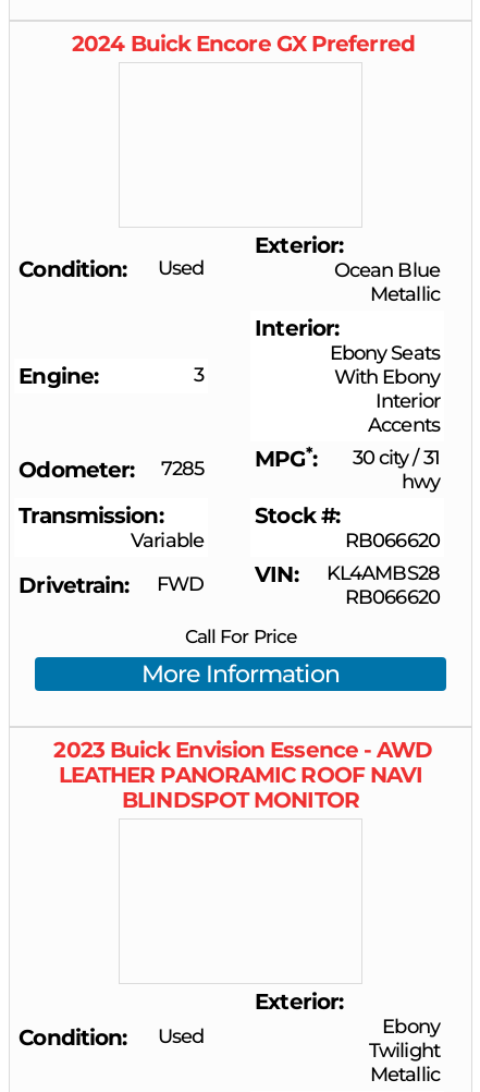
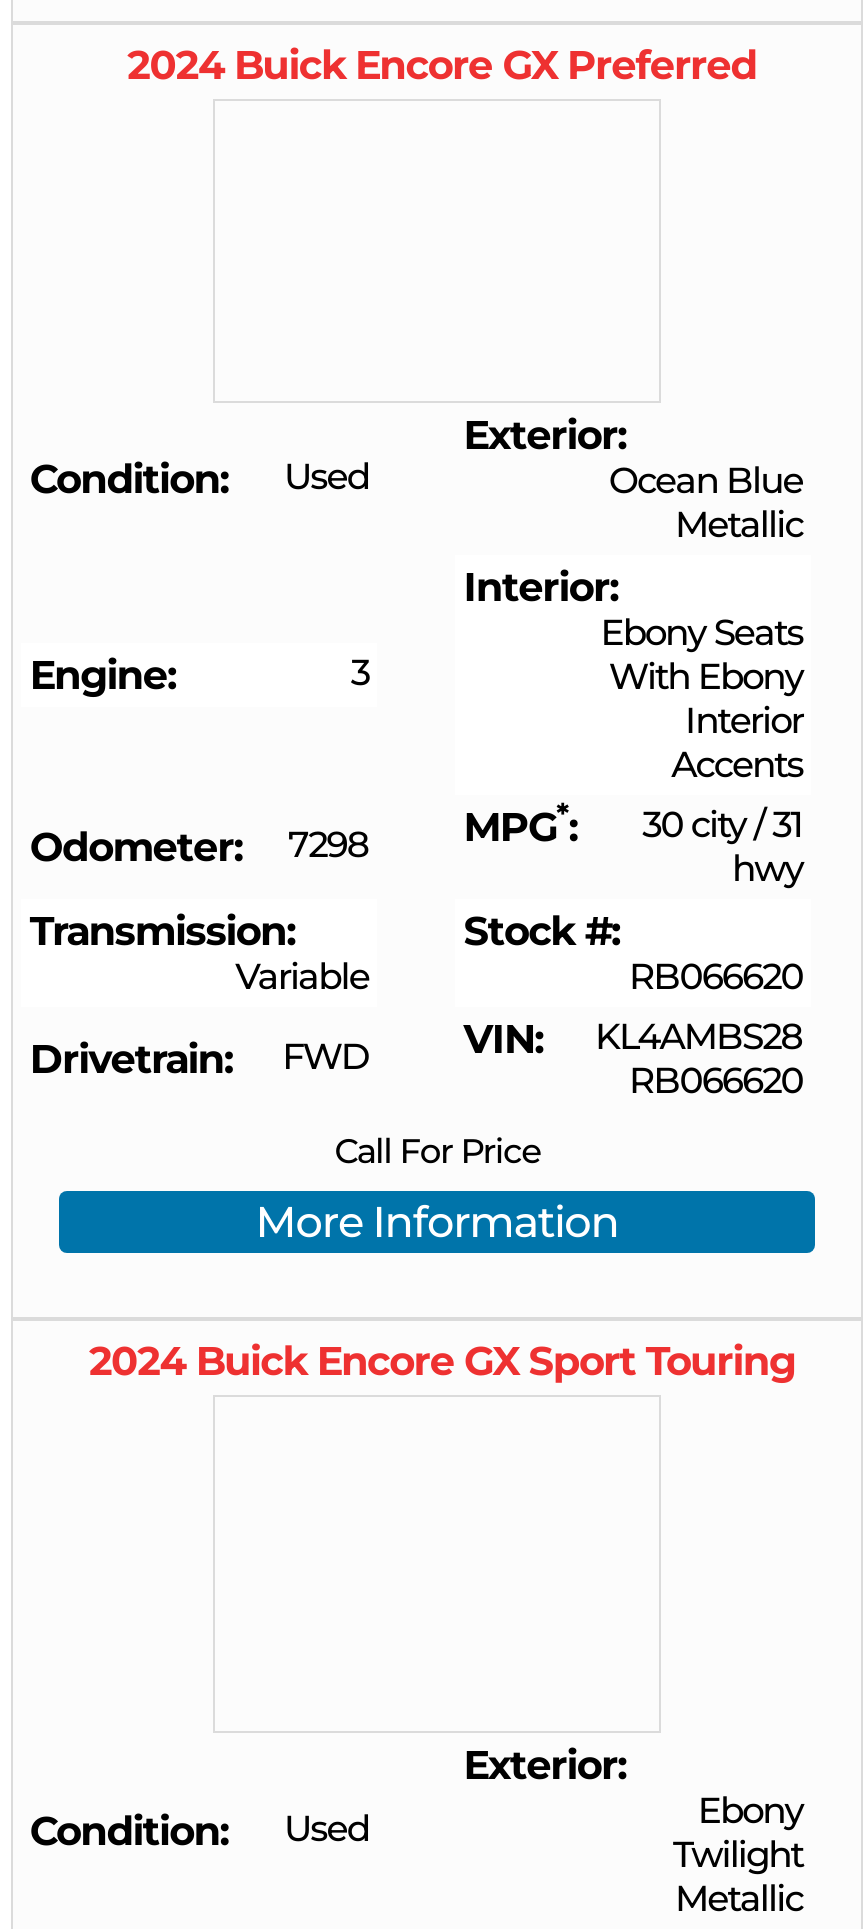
[19,457,204,483] Odometer 7285 -> [30,822,369,870] Odometer 7298
[54,737,433,814] 2023 Buick Envision Essence - AWD | LEATHER PANORAMIC ROOF NAVI | BLINDSPOT MONITOR -> [89,1337,795,1385] 2024 Buick Encore GX Sport Touring

